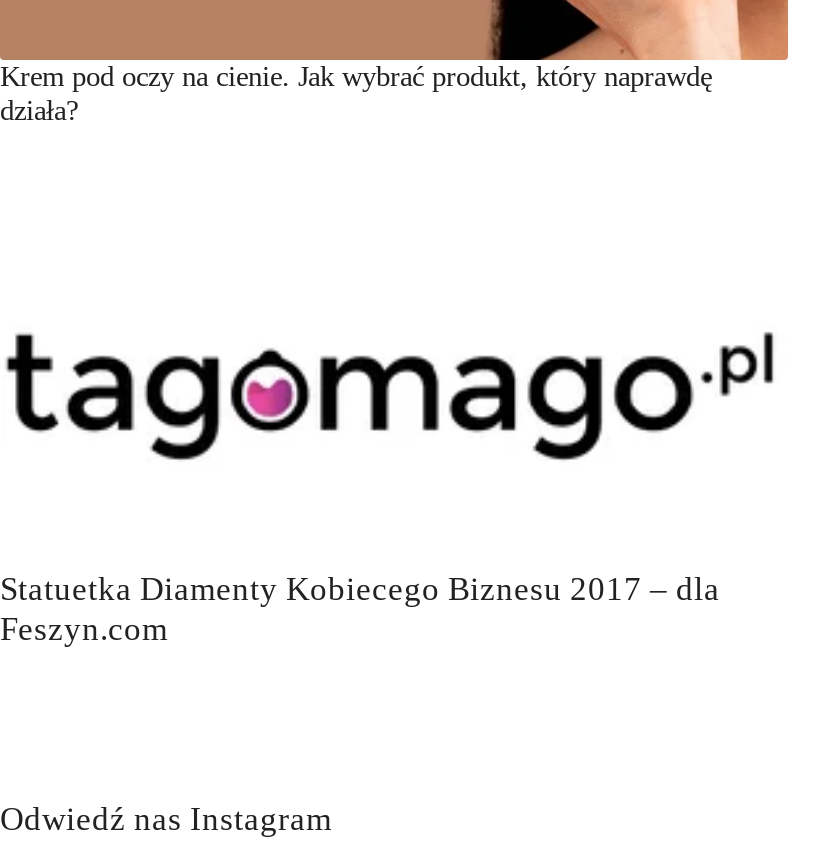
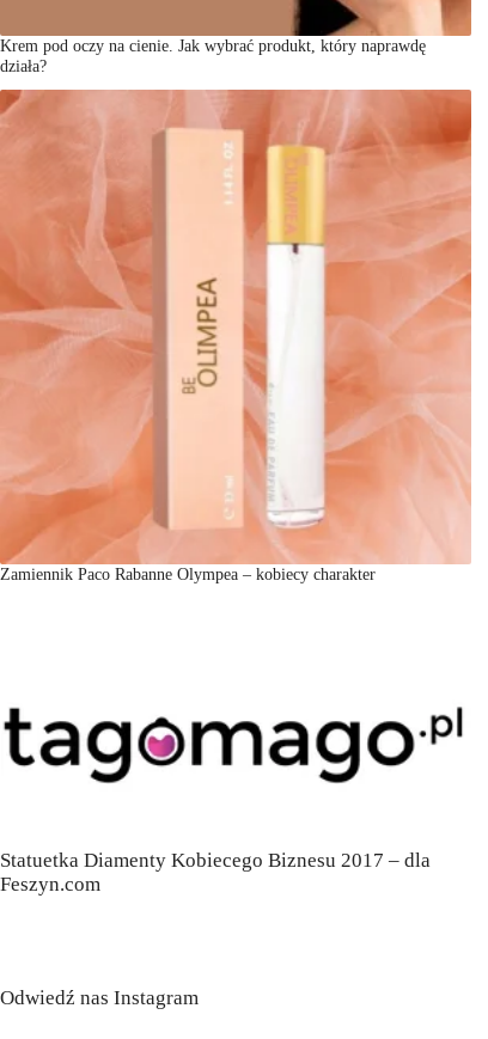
none -> [0,88,471,584] [image] | Zamiennik Paco Rabanne Olympea – kobiecy charakter

